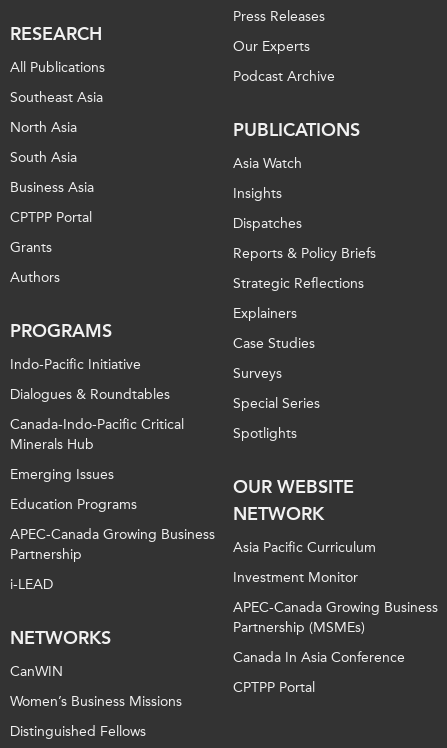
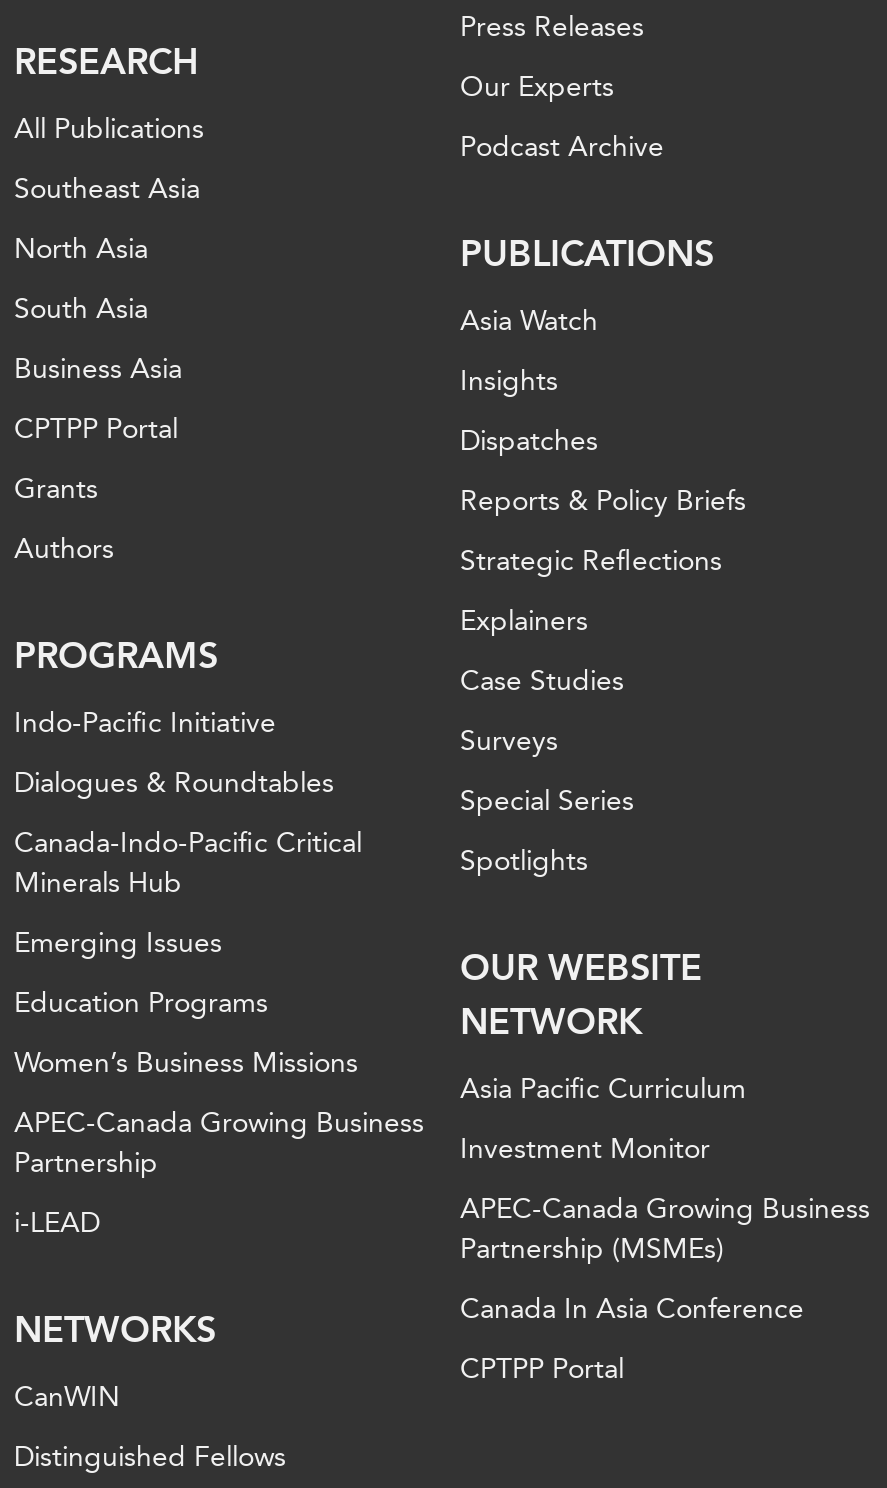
moved [10,526,215,680] -> [14,1106,424,1414]: APEC-Canada Growing Business | Partnership | i-LEAD | NETWORKS | CanWIN
moved [10,693,182,710] -> [14,1046,358,1080]: Women’s Business Missions

